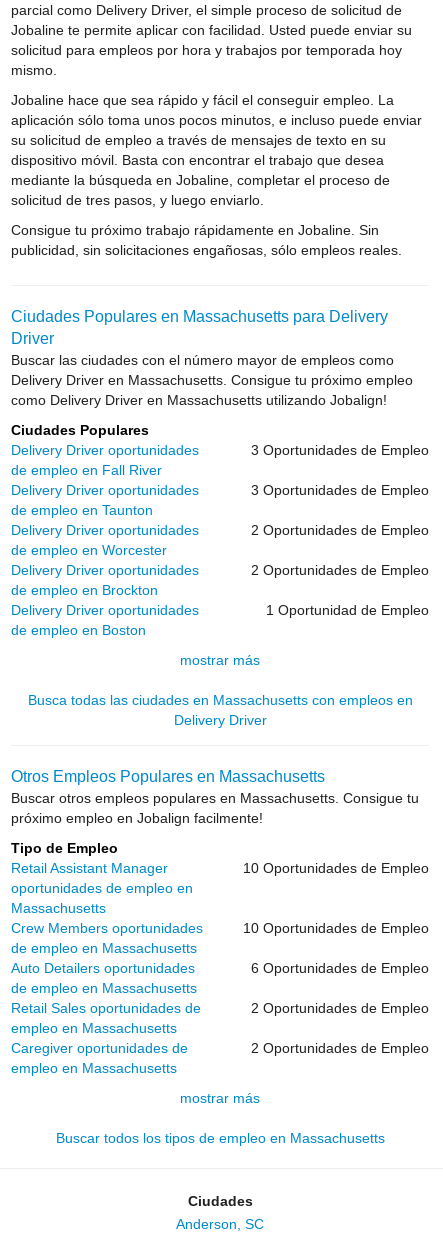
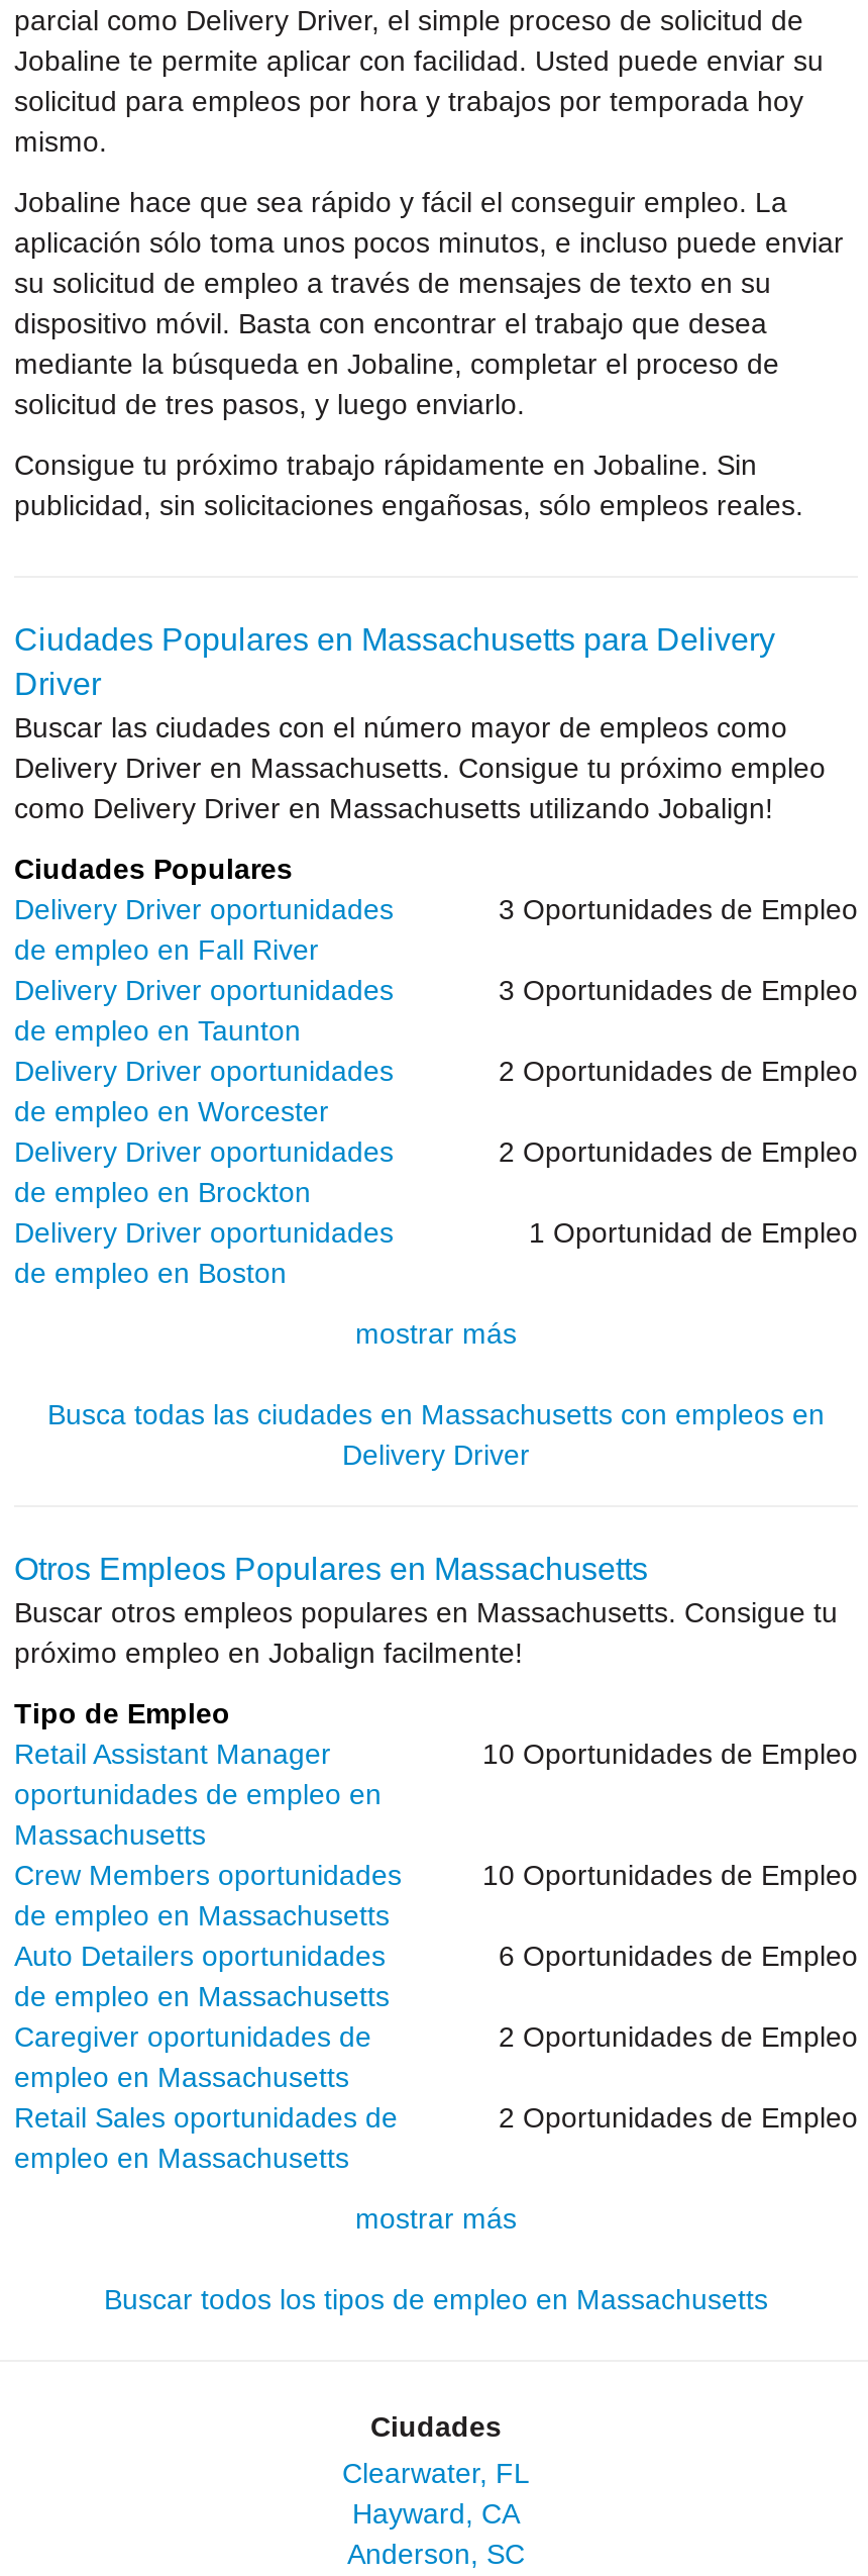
moved [11,1000,201,1016] -> [14,2101,398,2134]: Retail Sales oportunidades de
moved [11,1040,188,1056] -> [14,2020,371,2053]: Caregiver oportunidades de
none -> [342,2457,530,2530] Clearwater, FL | Hayward, CA

